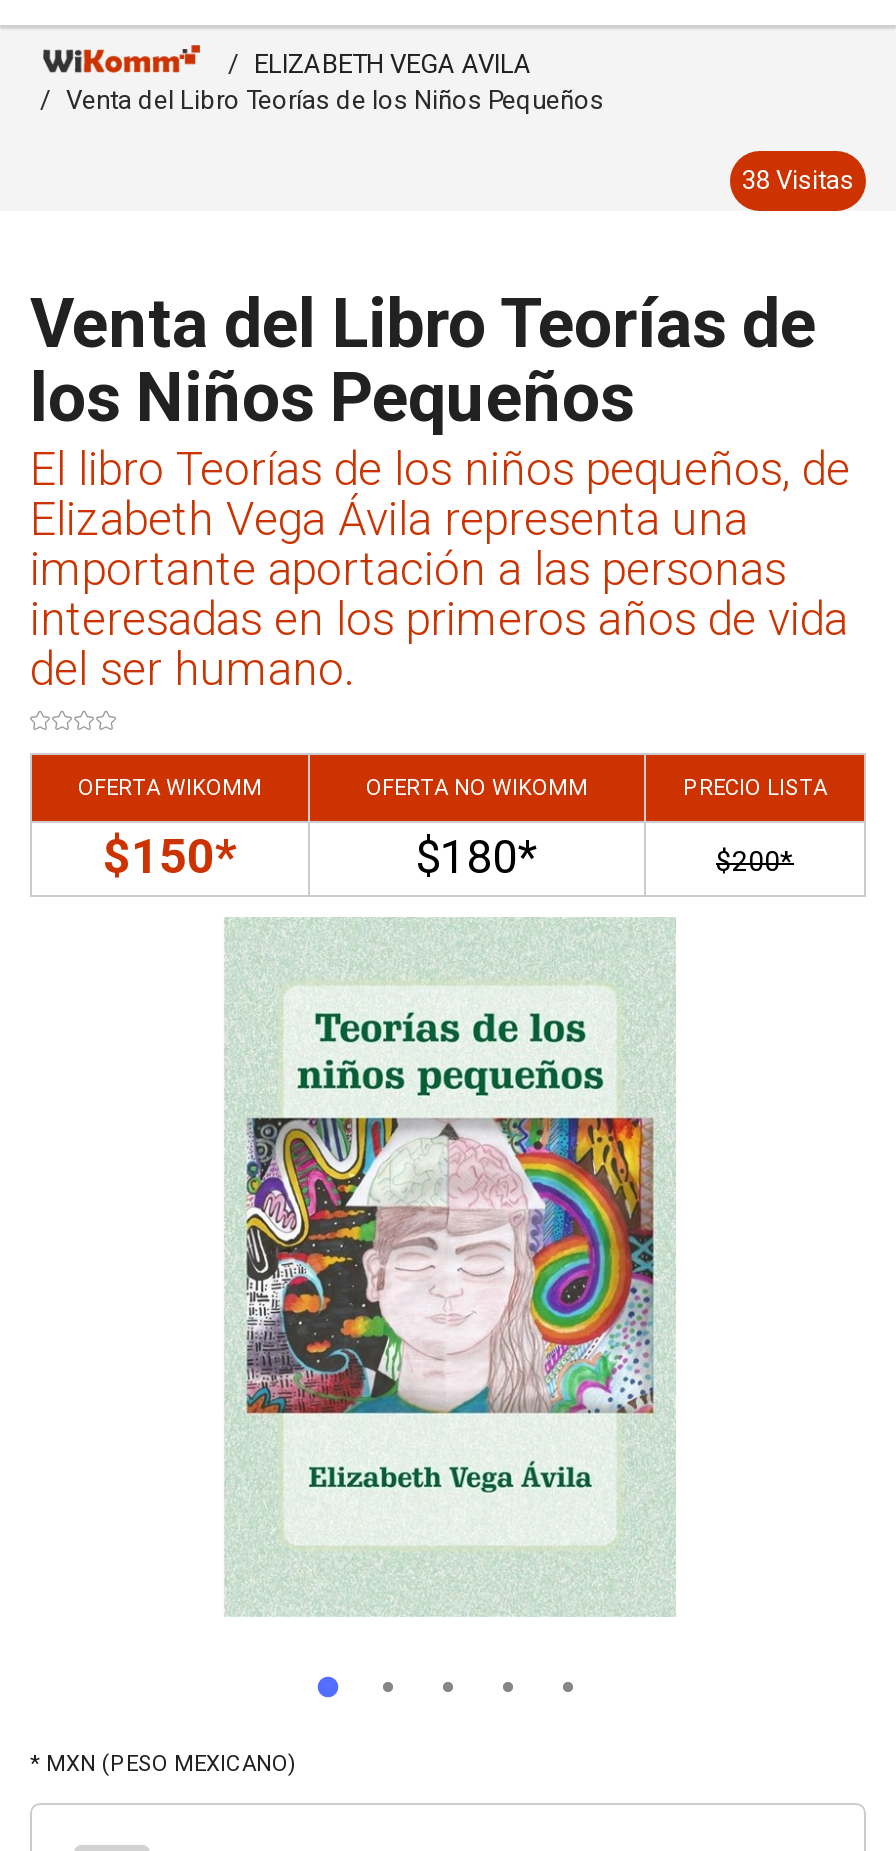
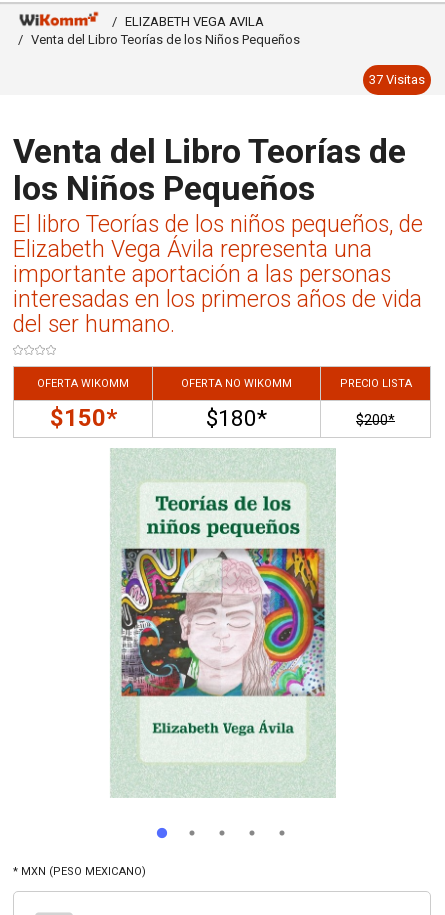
[742,165,854,195] 38 Visitas -> [369,72,425,87] 37 Visitas

